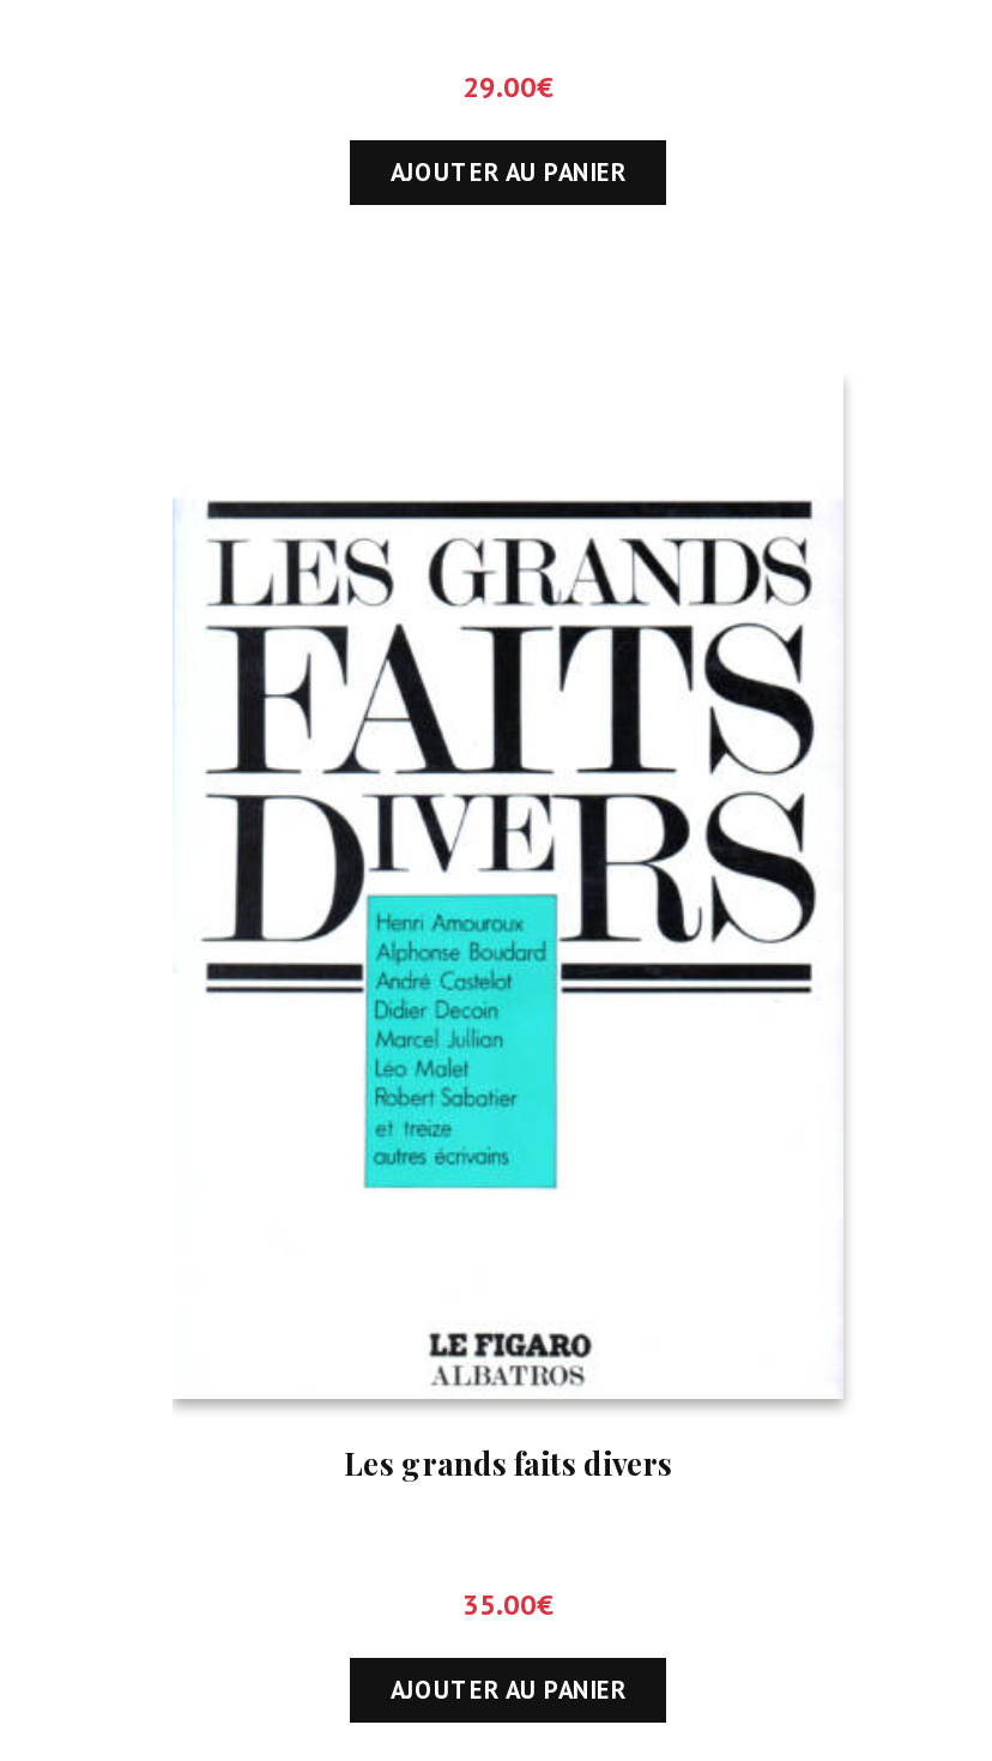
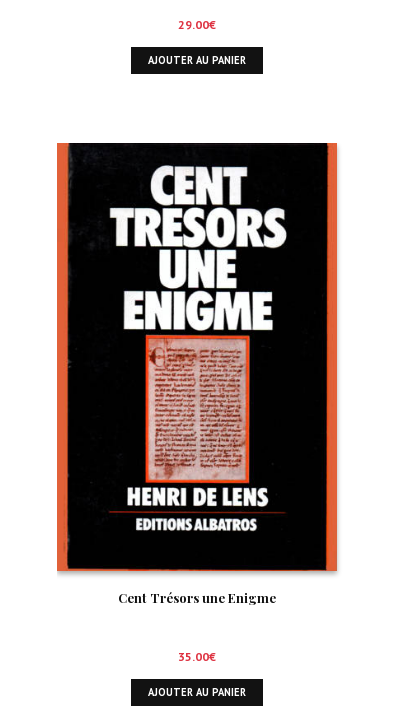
[173,372,843,1483] [image] | Les grands faits divers -> [56,142,338,606] [image] | Cent Trésors une Enigme

